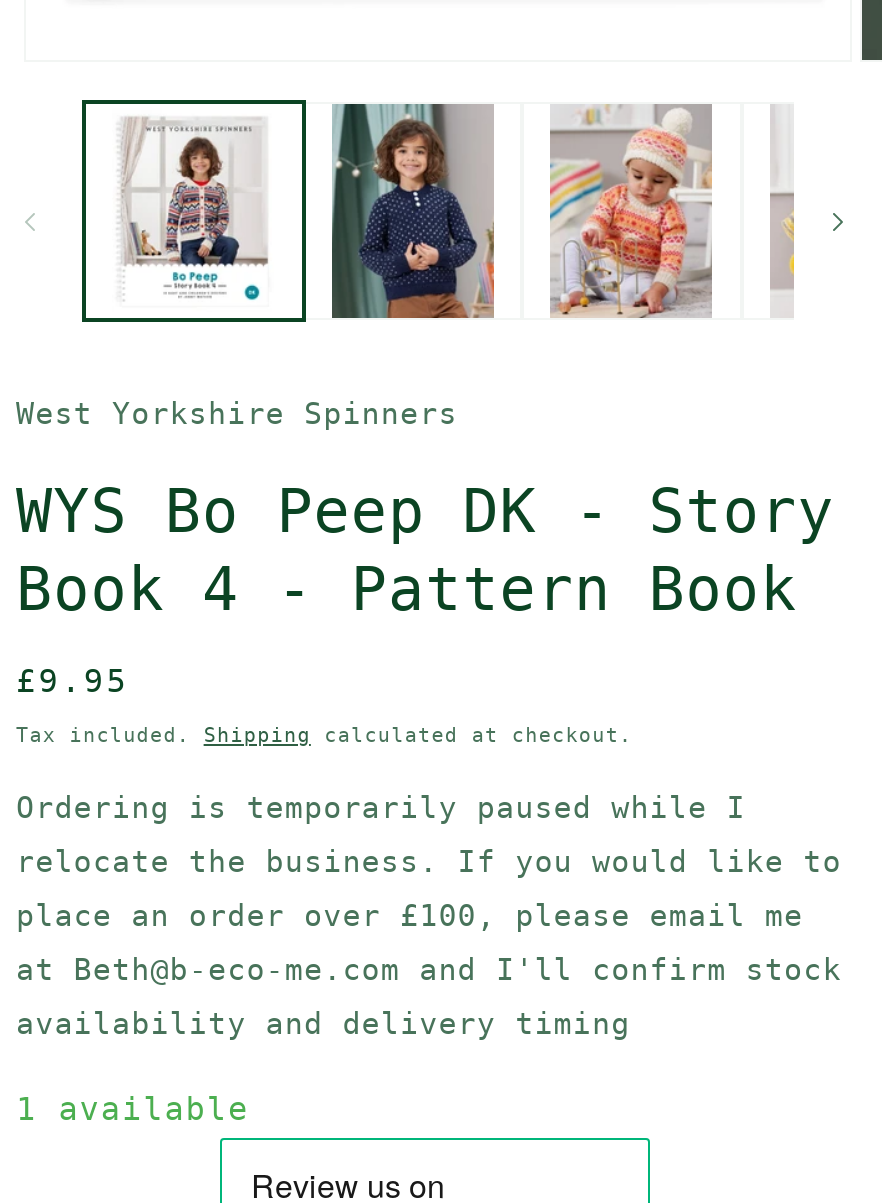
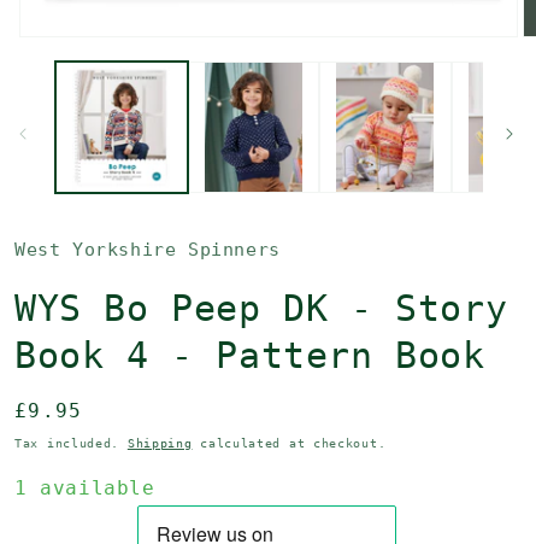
[16,791,842,1043] Ordering is temporarily paused while I | relocate the business. If you would like to | place an order over £100, please email me | at Beth@b-eco-me.com and I'll confirm stock | availability and delivery timing -> none

